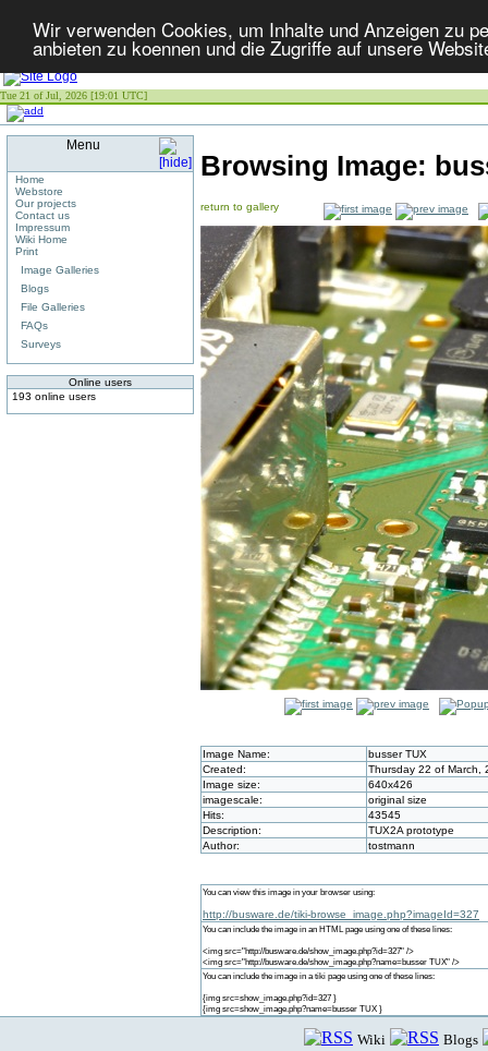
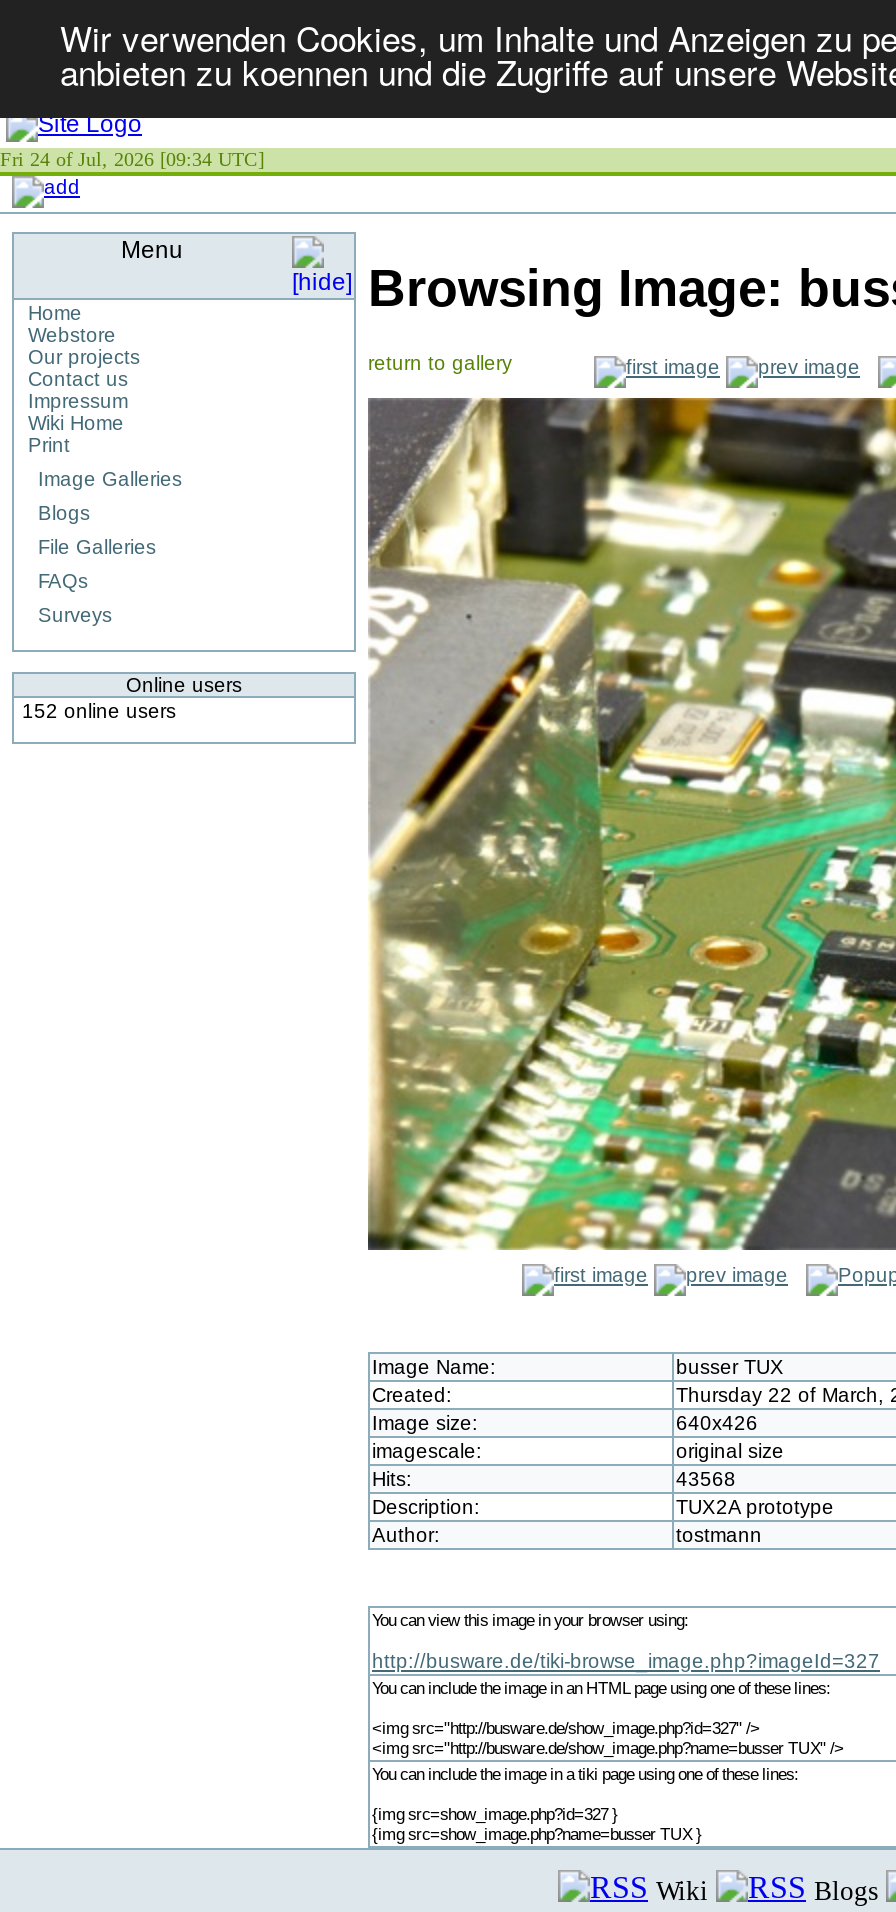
[0,89,147,101] Tue 21 of Jul, 2026 [19:01 UTC] -> [0,148,264,170] Fri 24 of Jul, 2026 [09:34 UTC]
[12,390,96,402] 193 online users -> [22,700,176,722] 152 online users
[368,809,401,821] 43545 -> [676,1468,736,1490] 43568

